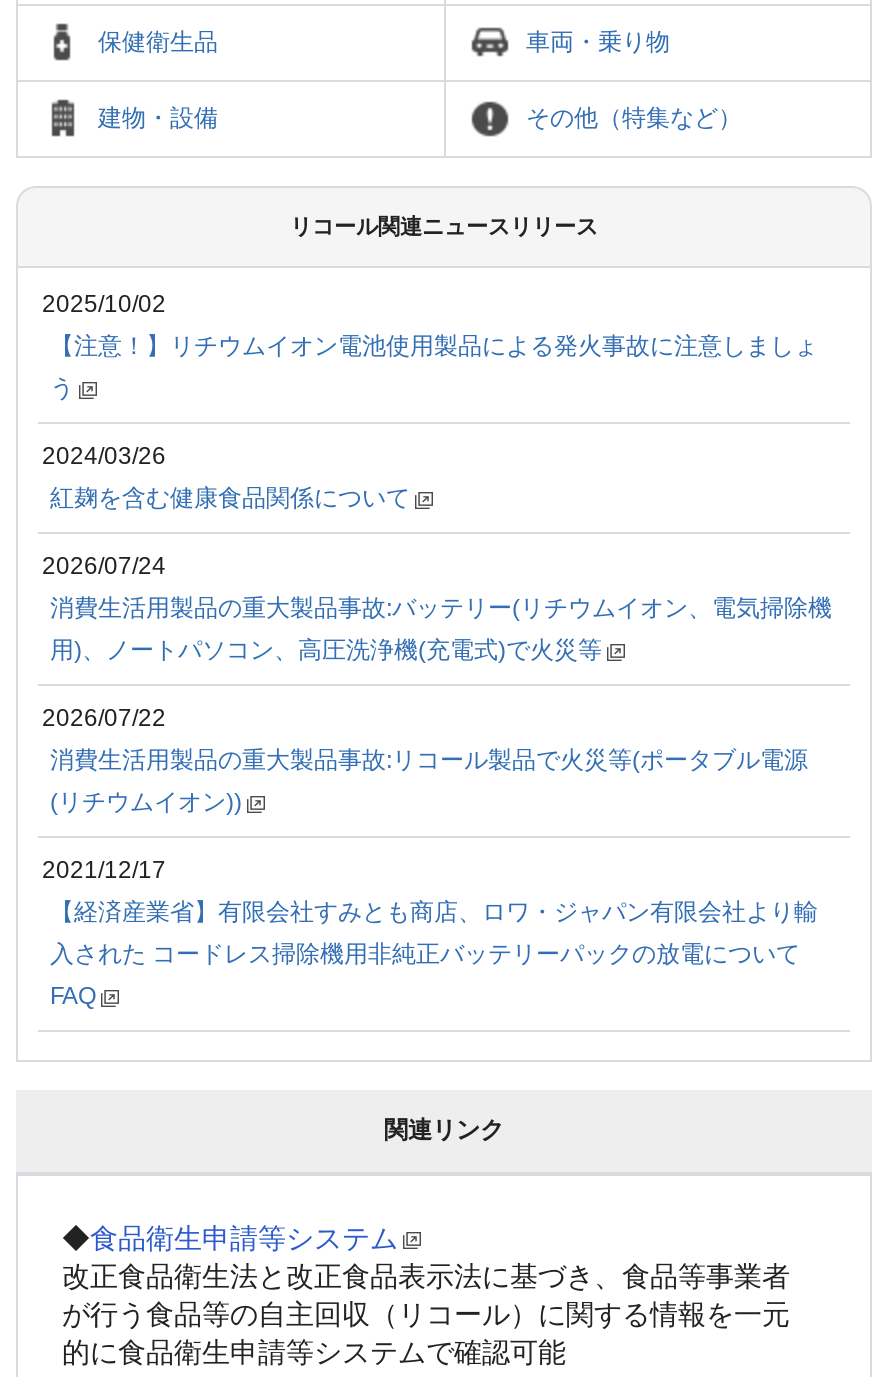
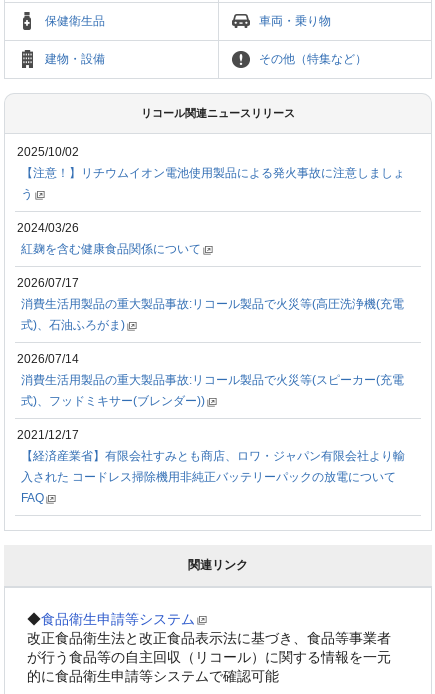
[42,552,166,580] 2026/07/24 -> [17,276,79,290] 2026/07/17
[50,594,832,622] 消費生活用製品の重大製品事故:バッテリー(リチウムイオン、電気掃除機 -> [21,297,404,311] 消費生活用製品の重大製品事故:リコール製品で火災等(高圧洗浄機(充電
[50,636,602,664] 用)、ノートパソコン、高圧洗浄機(充電式)で火災等 -> [21,318,125,332] 式)、石油ふろがま)
[42,704,166,732] 2026/07/22 -> [17,352,79,366] 2026/07/14
[50,746,808,774] 消費生活用製品の重大製品事故:リコール製品で火災等(ポータブル電源 -> [21,373,404,387] 消費生活用製品の重大製品事故:リコール製品で火災等(スピーカー(充電
[50,788,242,816] (リチウムイオン)) -> [21,394,205,408] 式)、フッドミキサー(ブレンダー))

